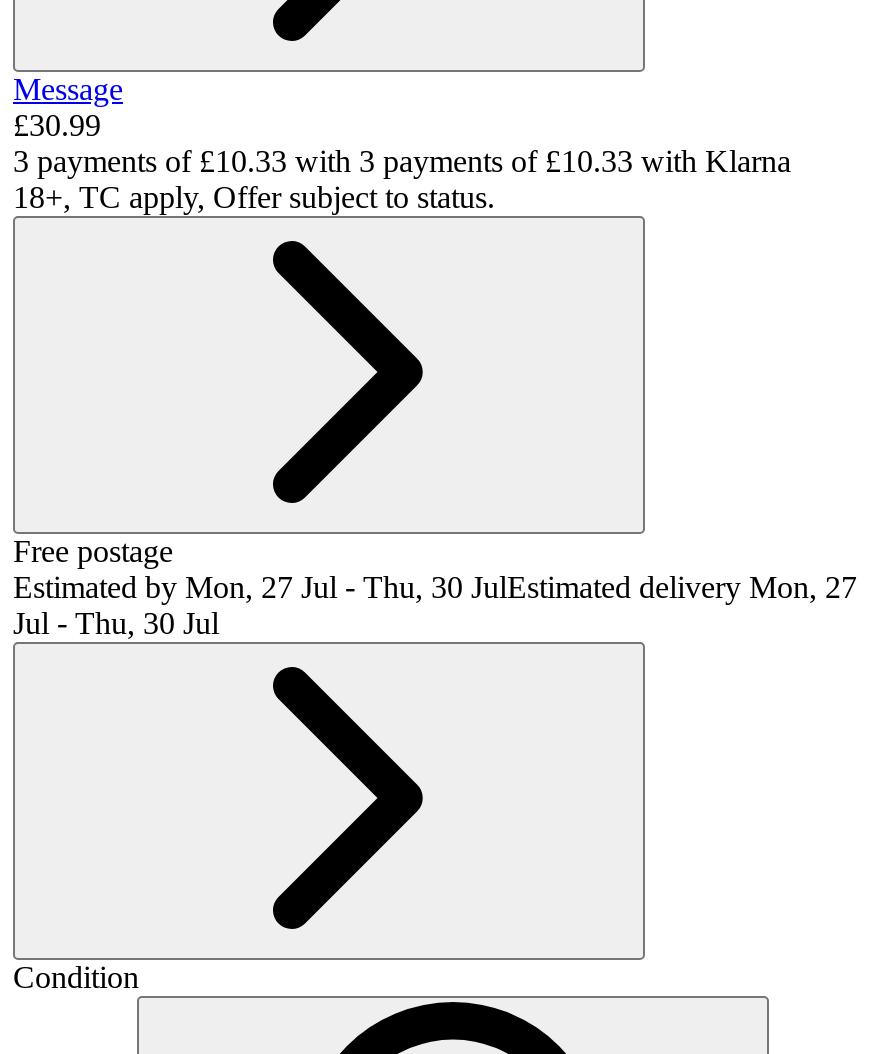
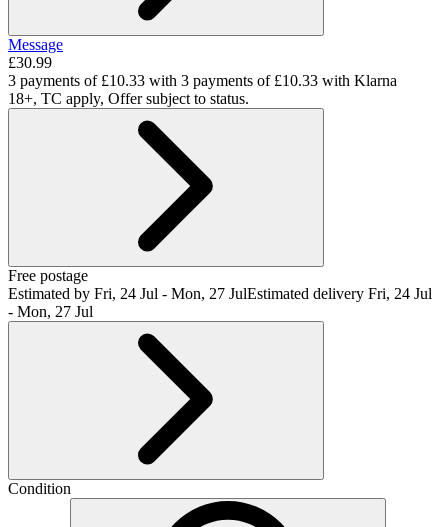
[13,570,857,640] Estimated by Mon, 27 Jul - Thu, 30 JulEstimated delivery Mon, 27 | Jul - Thu, 30 Jul -> [8,285,432,320] Estimated by Fri, 24 Jul - Mon, 27 JulEstimated delivery Fri, 24 Jul | - Mon, 27 Jul

